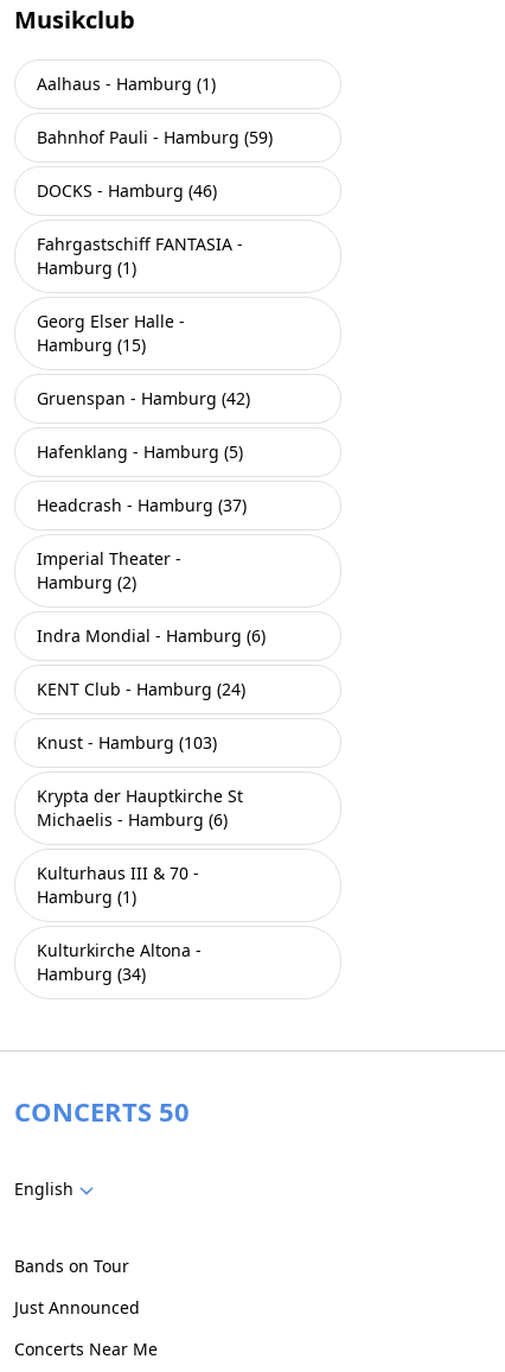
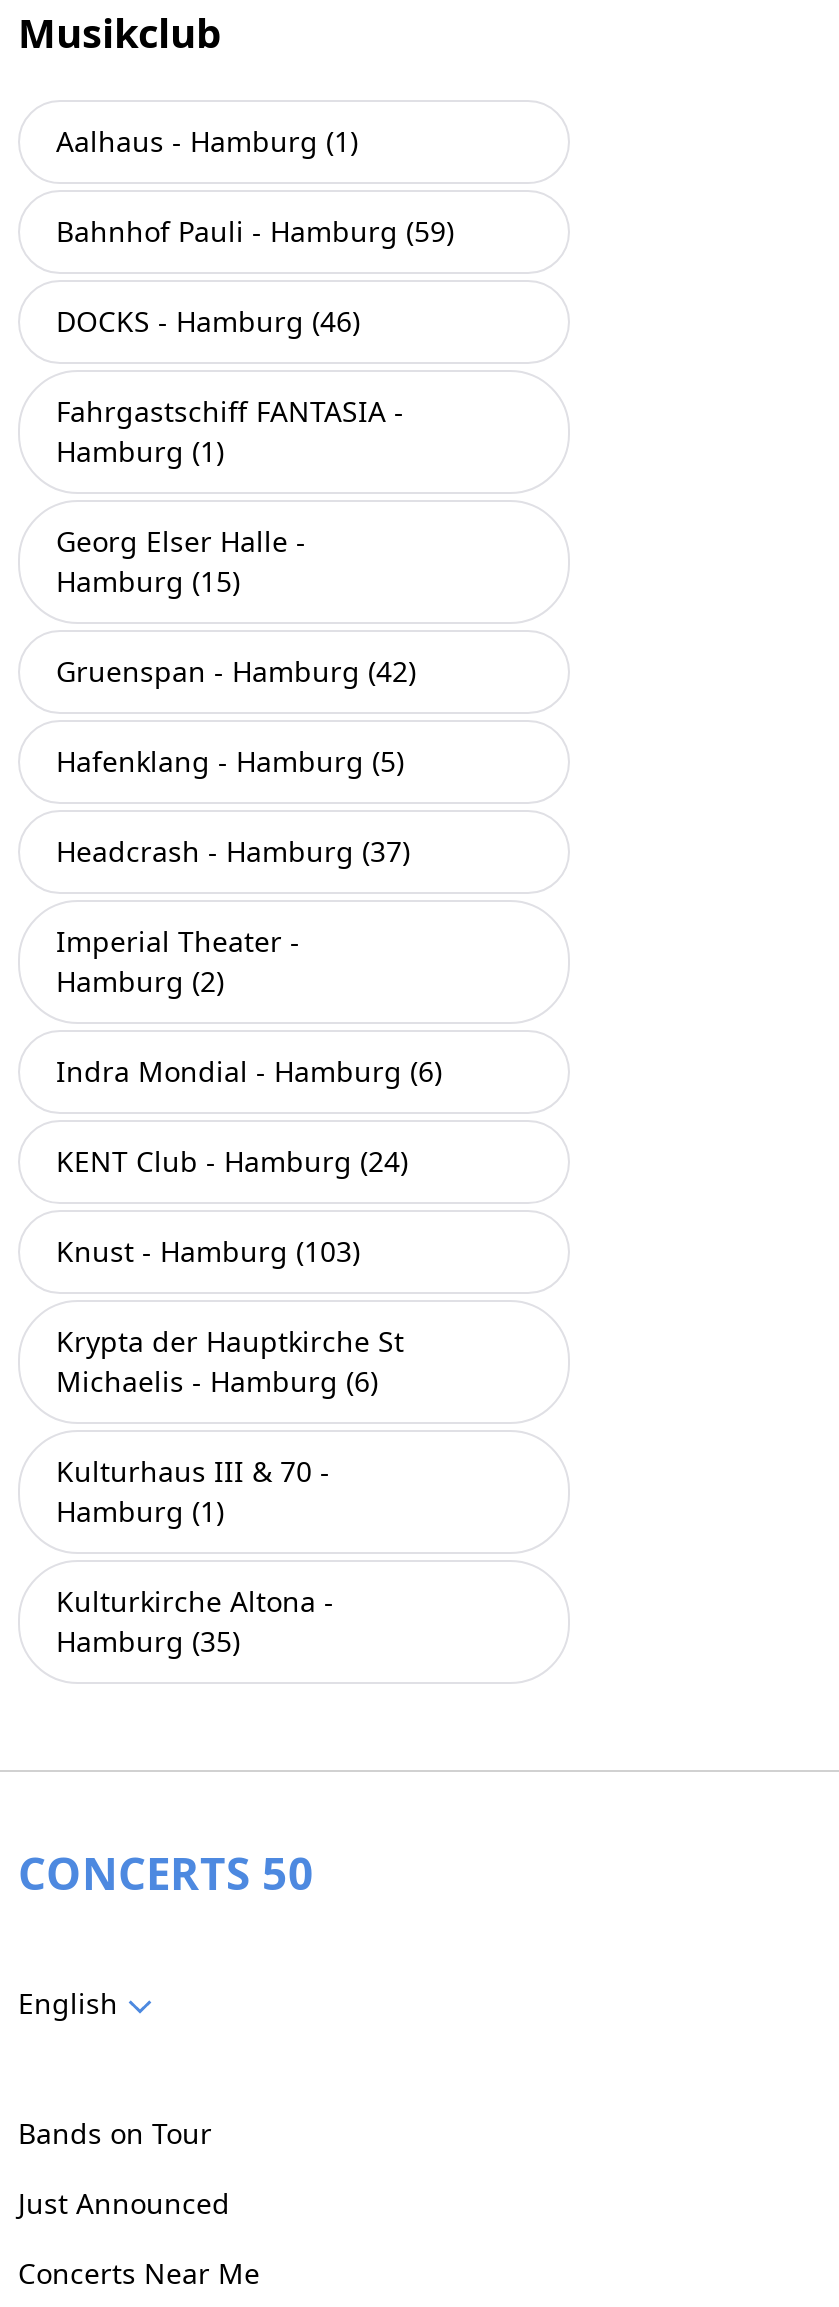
[37,963,146,985] Hamburg (34) -> [56,1622,240,1660] Hamburg (35)

